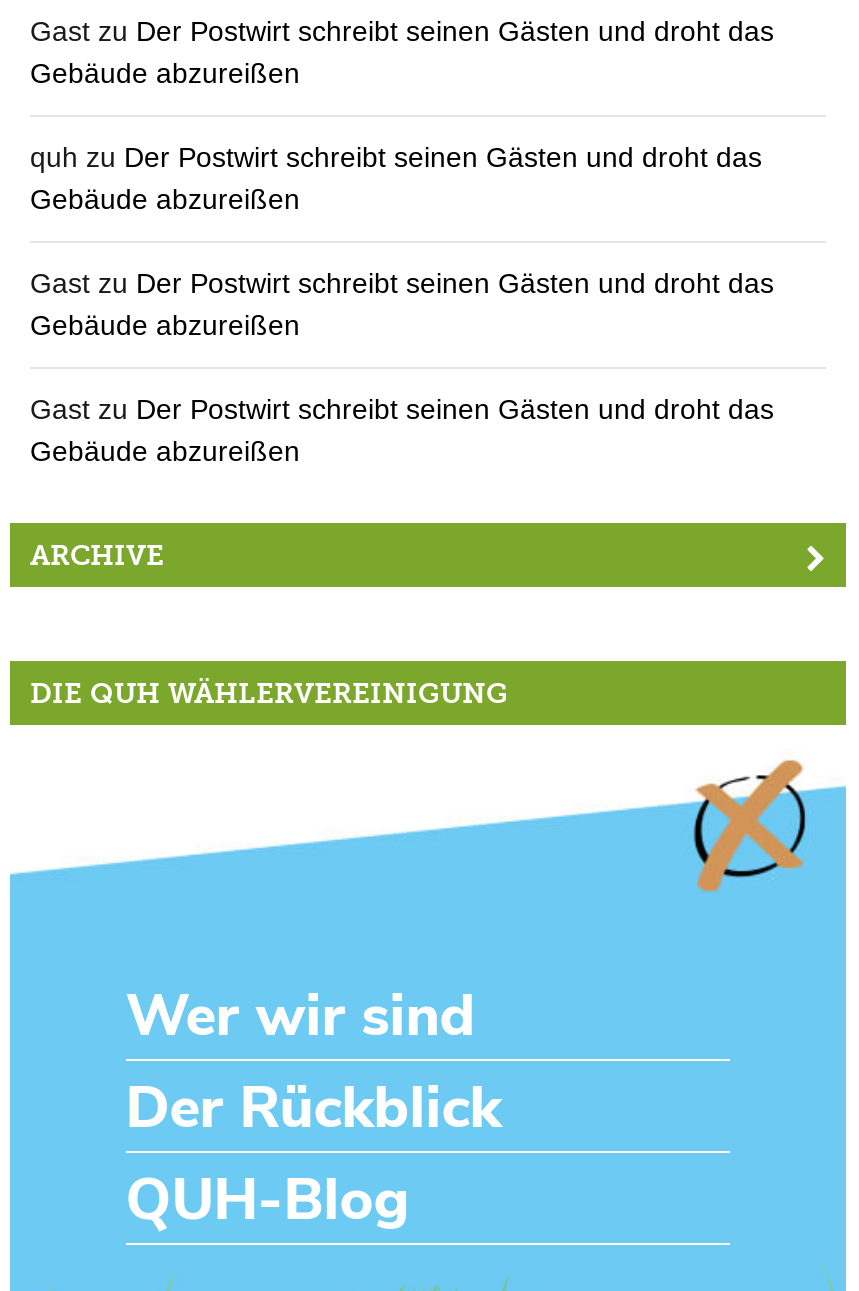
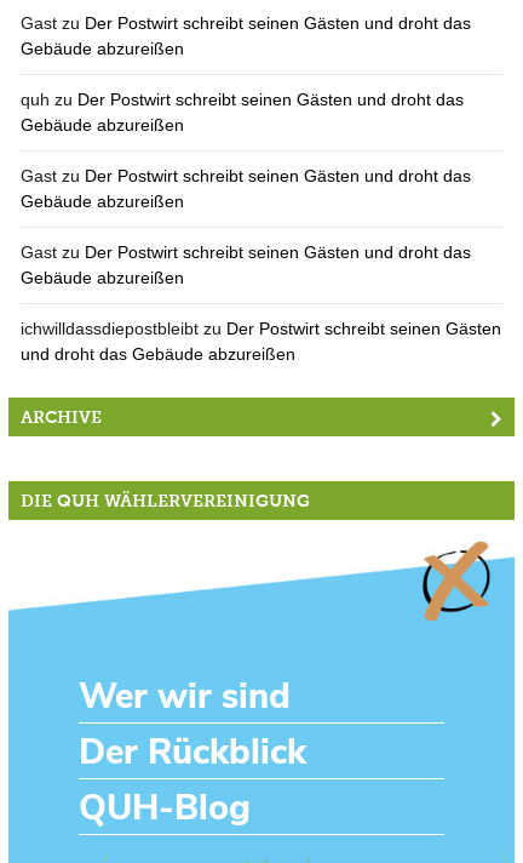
none -> [21,318,501,363] ichwilldassdiepostbleibt zu Der Postwirt schreibt seinen Gästen | und droht das Gebäude abzureißen

